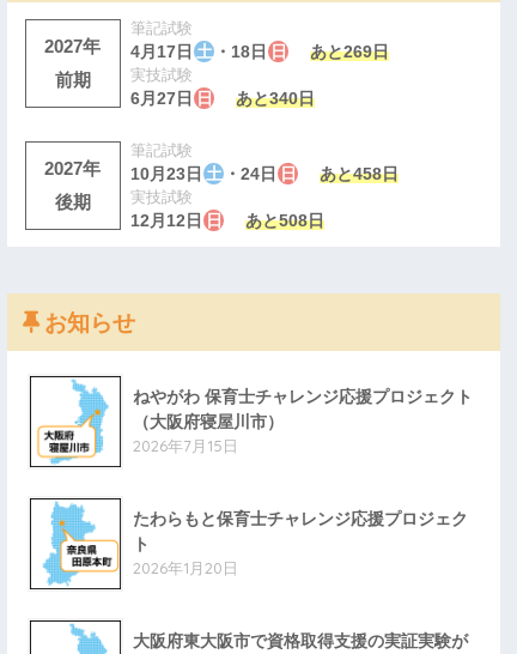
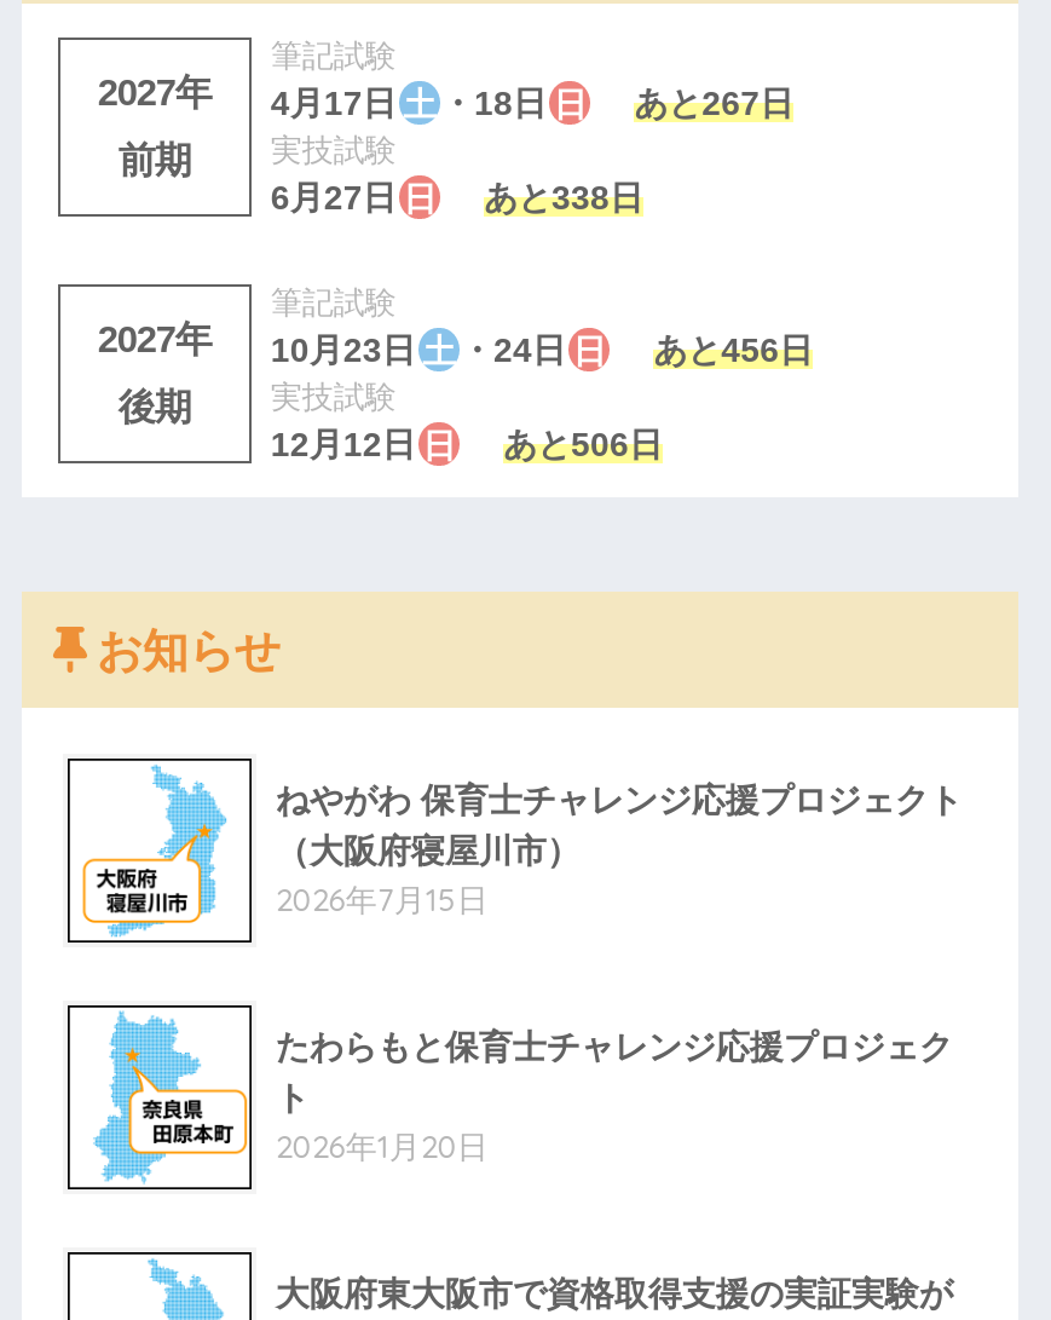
[45,36,389,61] 2027年 4月17日 土 ・18日 日 あと269日 -> [98,72,794,122] 2027年 4月17日 土 ・18日 日 あと267日
[130,89,315,108] 6月27日 日 あと340日 -> [271,178,643,217] 6月27日 日 あと338日
[45,158,399,183] 2027年 10月23日 土 ・24日 日 あと458日 -> [98,318,813,369] 2027年 10月23日 土 ・24日 日 あと456日
[130,211,324,230] 12月12日 日 あと508日 -> [271,425,663,464] 12月12日 日 あと506日

